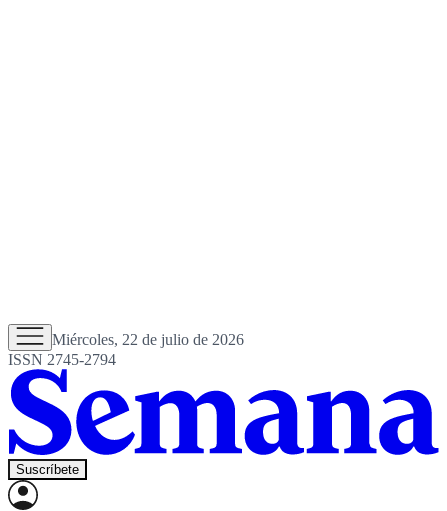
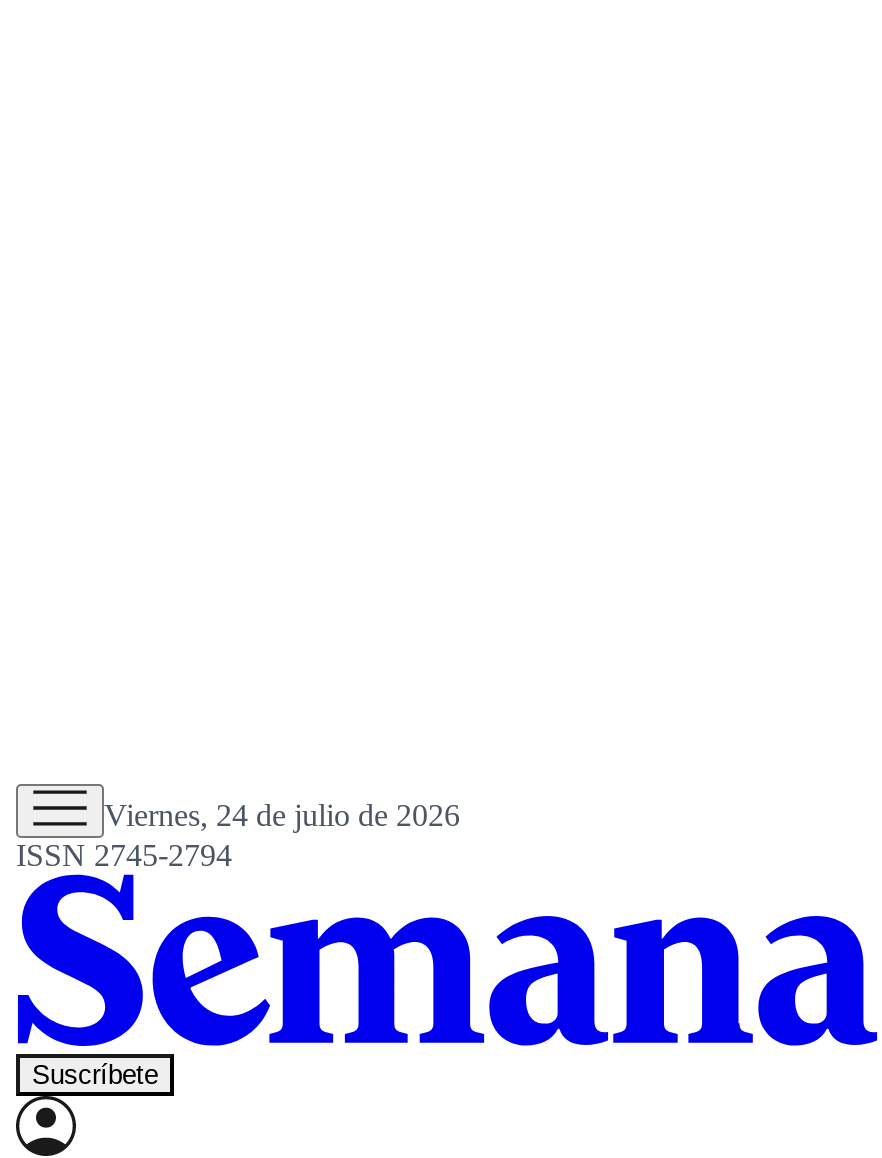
[52,331,244,348] Miércoles, 22 de julio de 2026 -> [104,798,460,832] Viernes, 24 de julio de 2026

